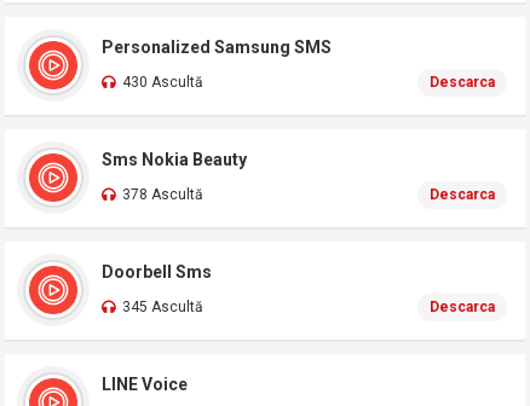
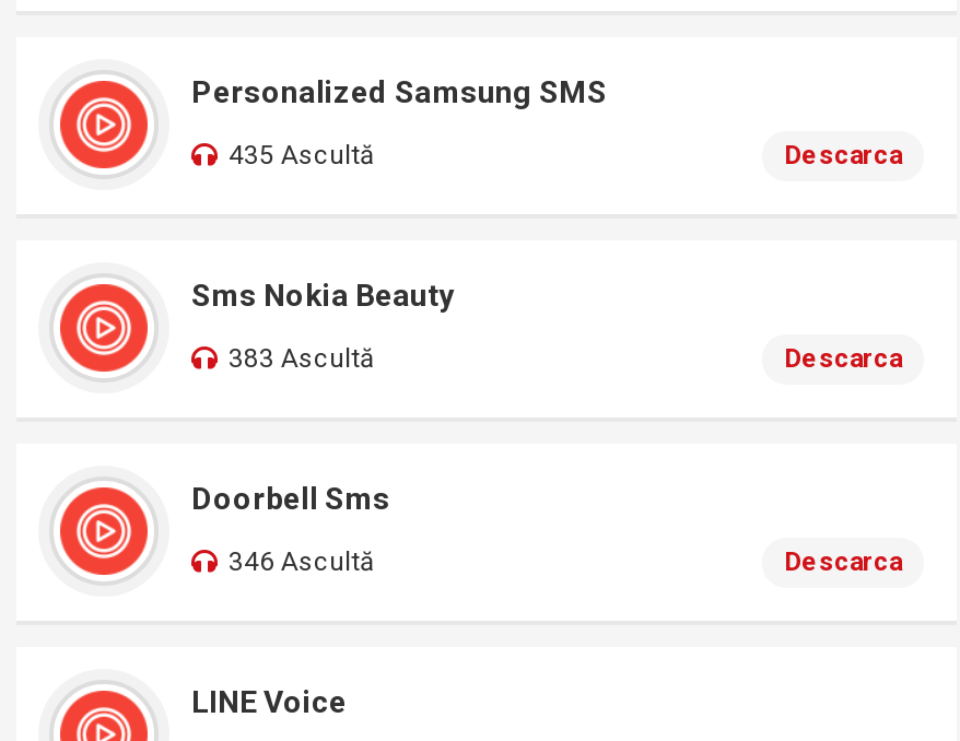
[122,74,203,91] 430 Ascultă -> [229,140,375,170] 435 Ascultă
[122,186,203,203] 378 Ascultă -> [229,343,375,374] 383 Ascultă
[122,298,203,315] 345 Ascultă -> [229,546,375,577] 346 Ascultă

